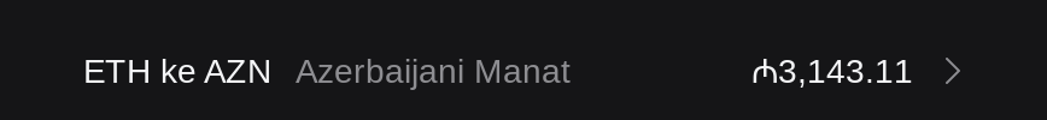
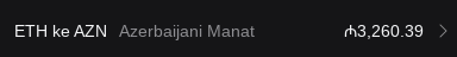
[751,51,913,90] ₼3,143.11 -> [344,21,424,40] ₼3,260.39

